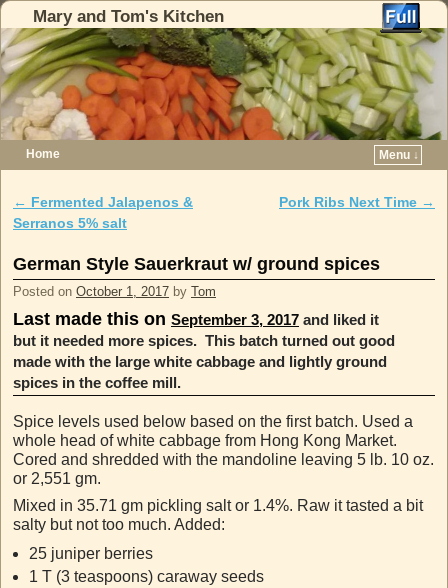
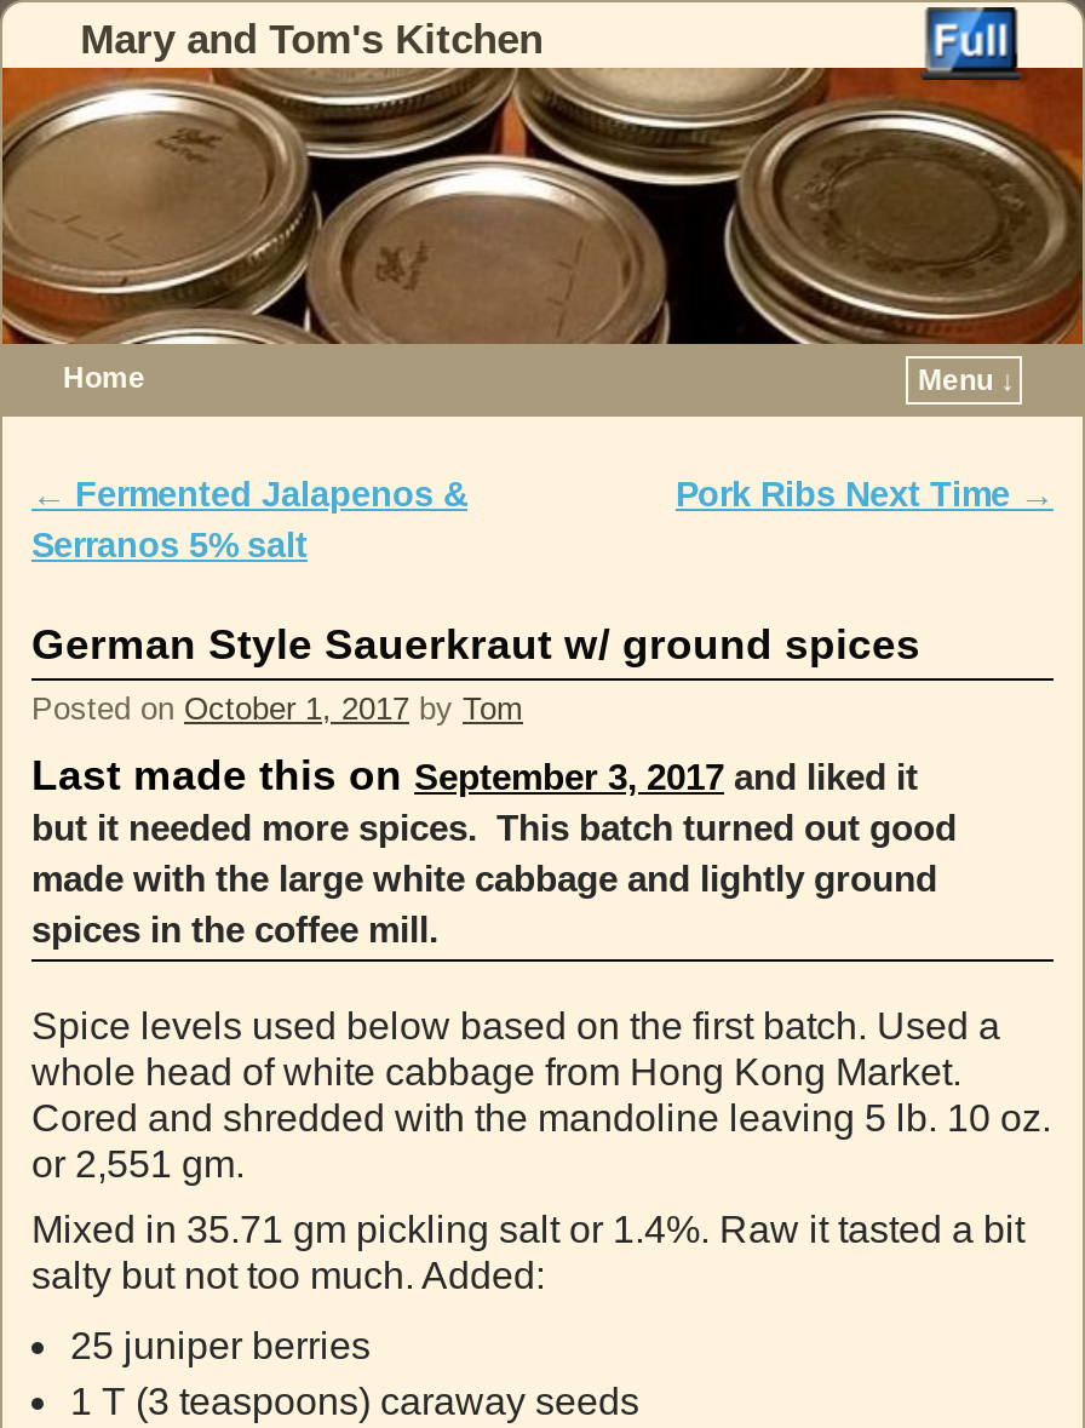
[3,27,445,141] [image] -> [7,65,1078,346] [image]

